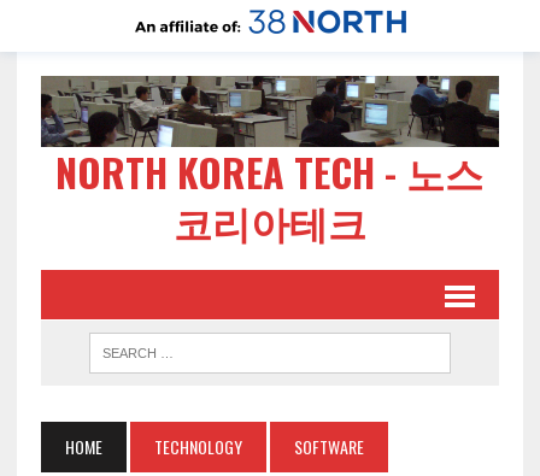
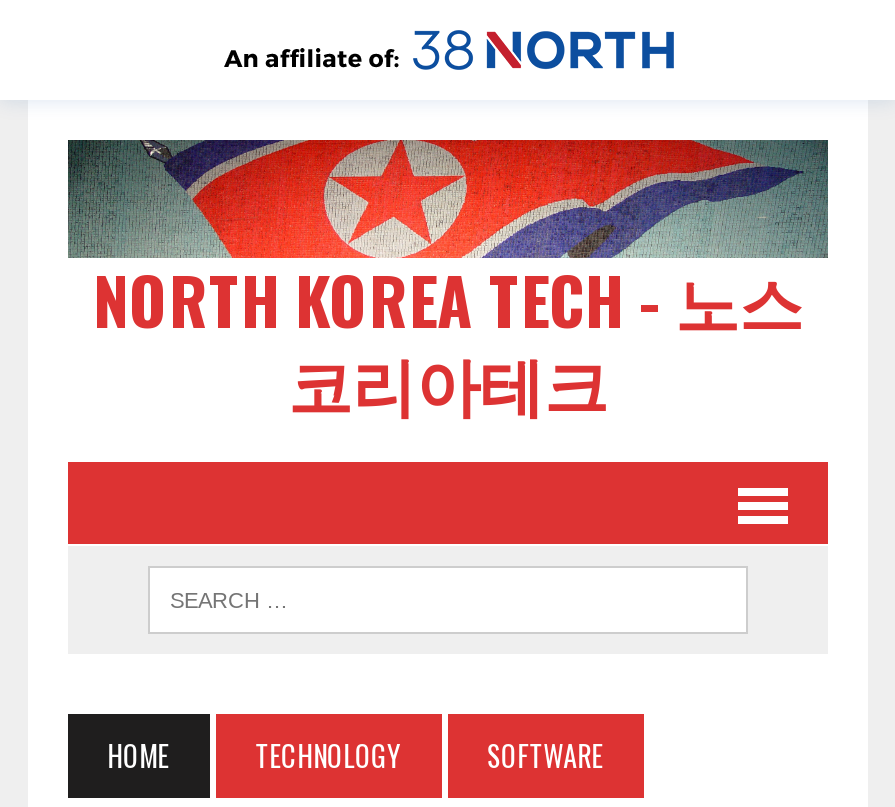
[41,75,500,148] [image] -> [68,138,830,260] [image]

